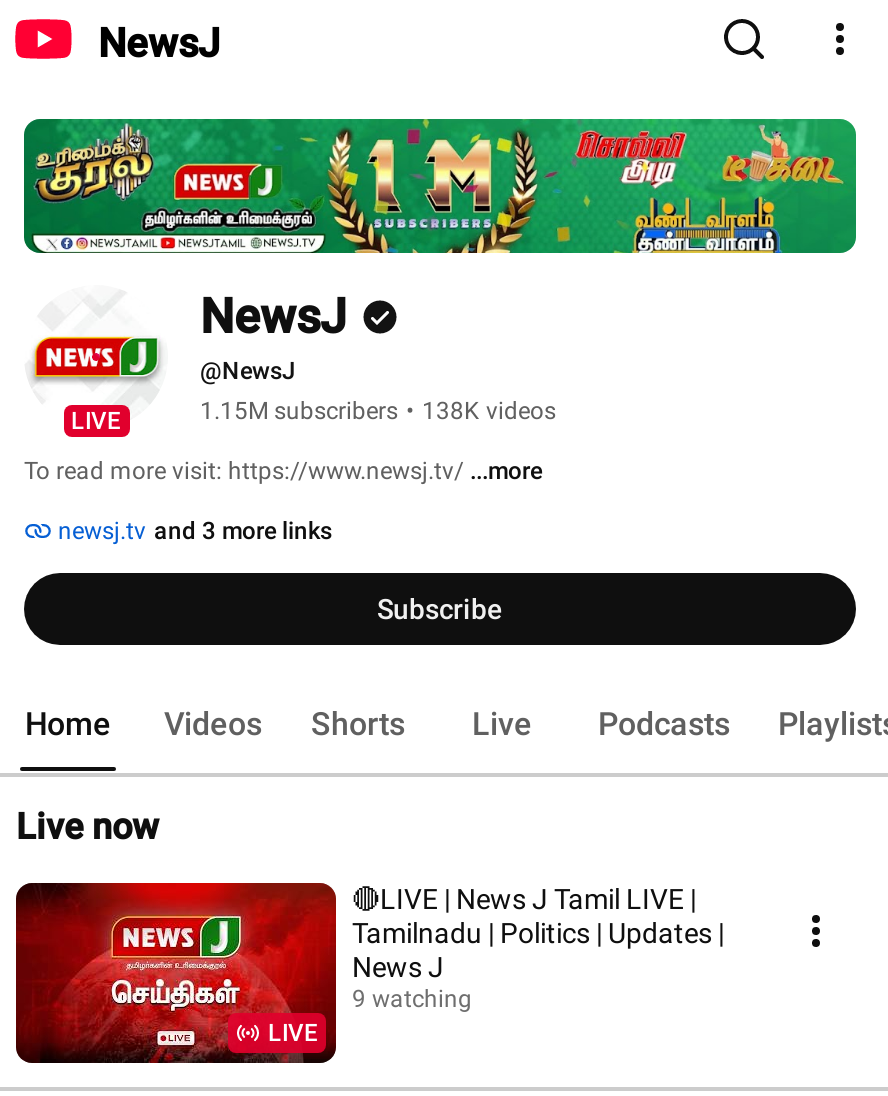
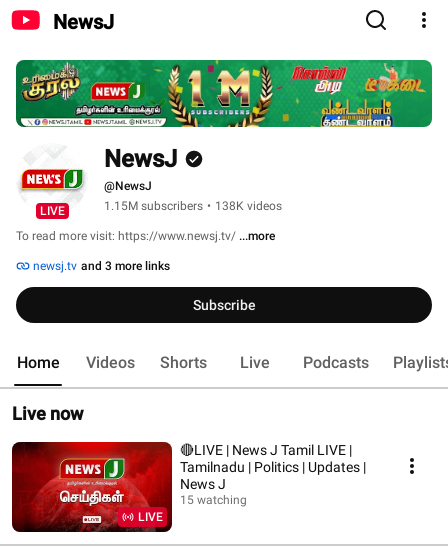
[352,985,472,1013] 9 watching -> [180,493,247,507] 15 watching

